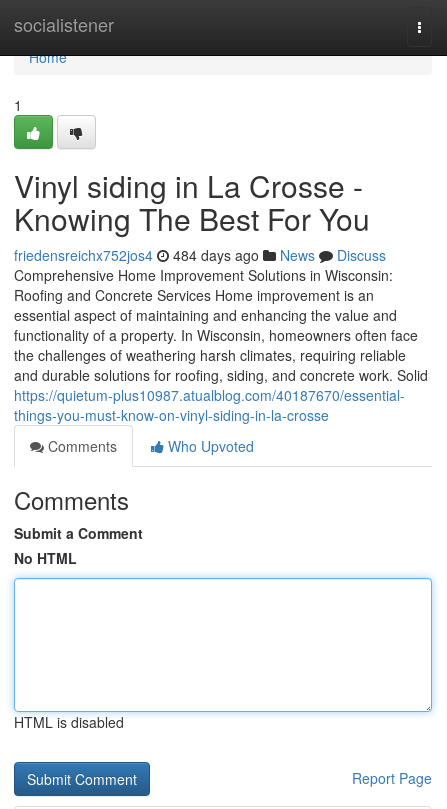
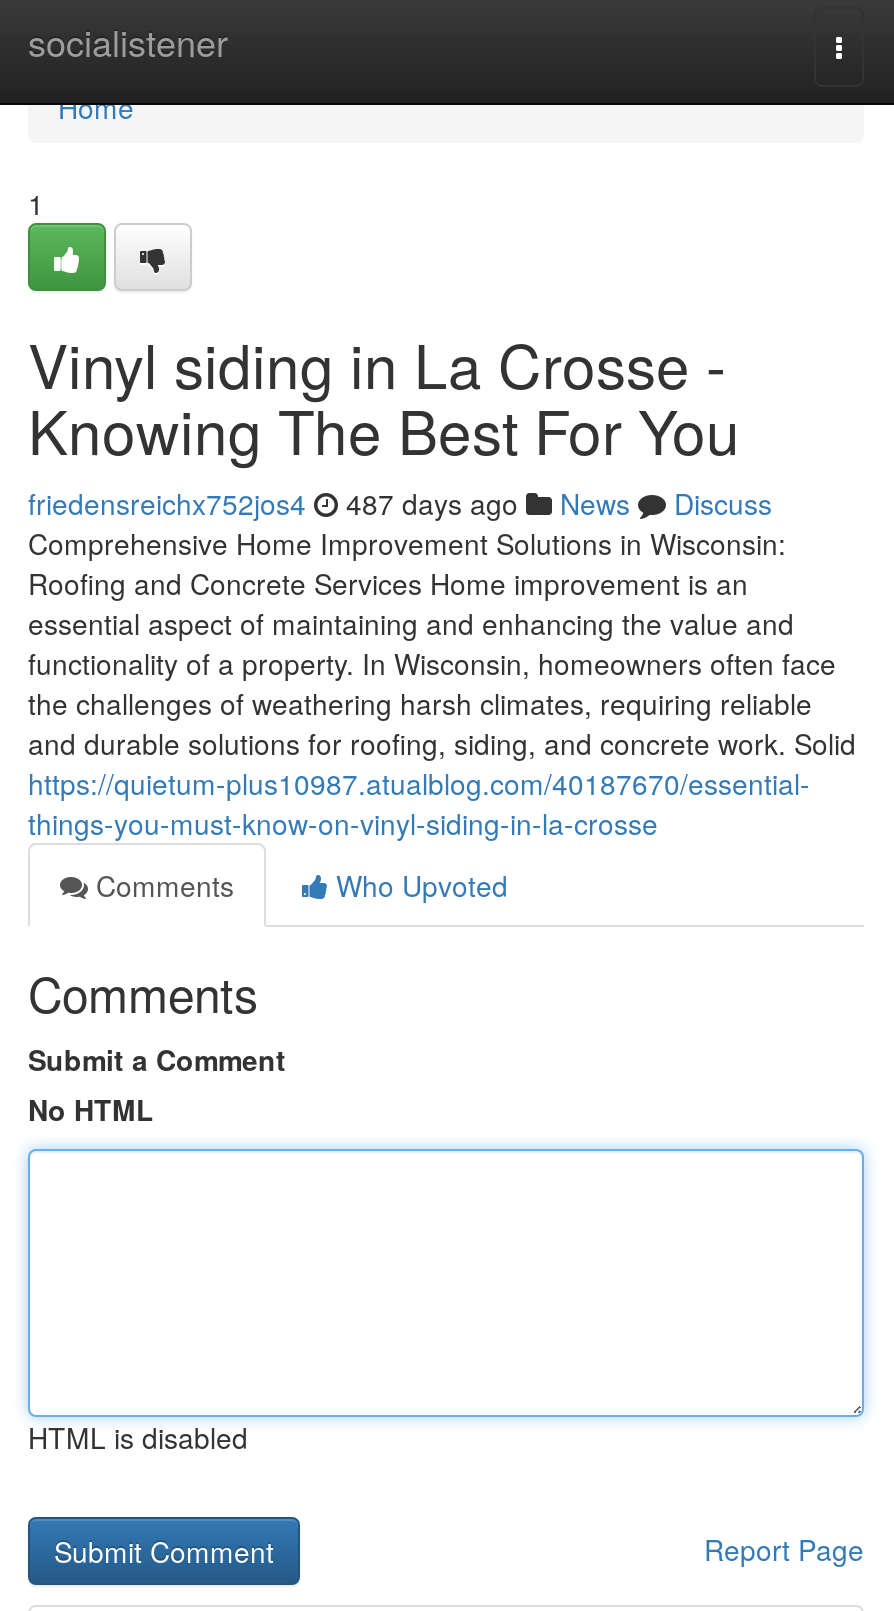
[14,245,386,265] friedensreichx752jos4 484 days ago News Discuss -> [28,483,772,523] friedensreichx752jos4 487 days ago News Discuss

